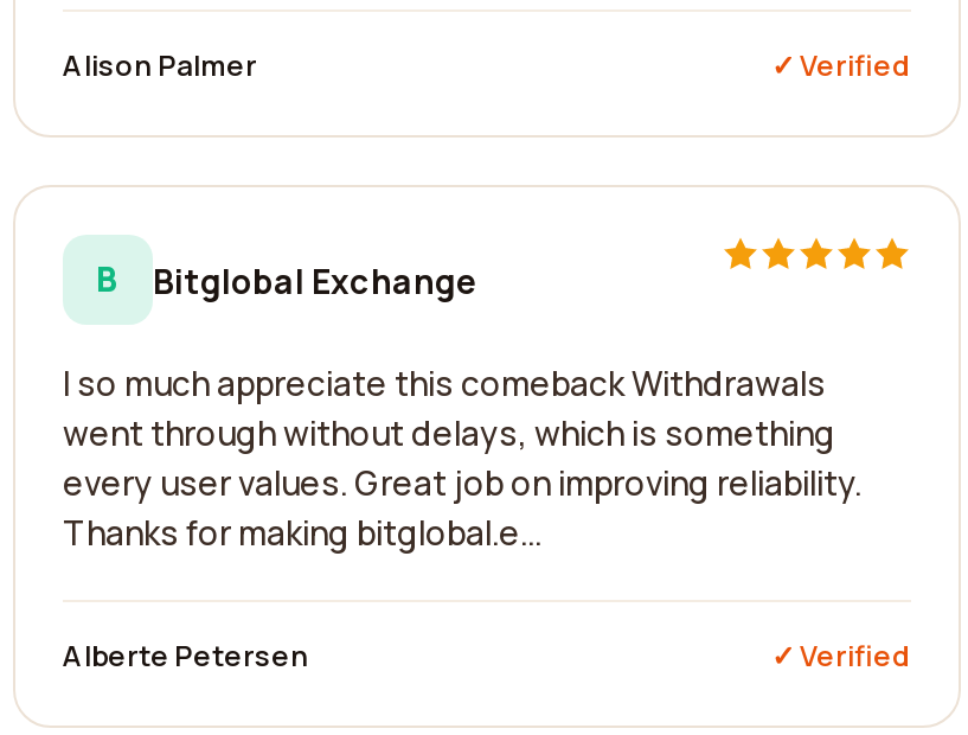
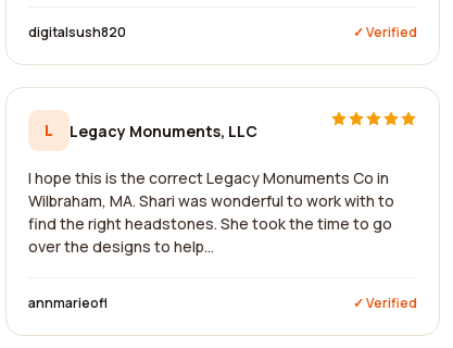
[63,45,257,85] Alison Palmer -> [28,23,126,41] digitalsush820
[96,256,477,302] B | Bitglobal Exchange -> [45,120,257,141] L | Legacy Monuments, LLC
[63,360,861,555] I so much appreciate this comeback Withdrawals | went through without delays, which is something | every user values. Great job on improving reliability. | Thanks for making bitglobal.e... -> [28,167,394,257] I hope this is the correct Legacy Monuments Co in | Wilbraham, MA. Shari was wonderful to work with to | find the right headstones. She took the time to go | over the designs to help...
[63,635,309,676] Alberte Petersen -> [28,294,108,312] annmarieofl

